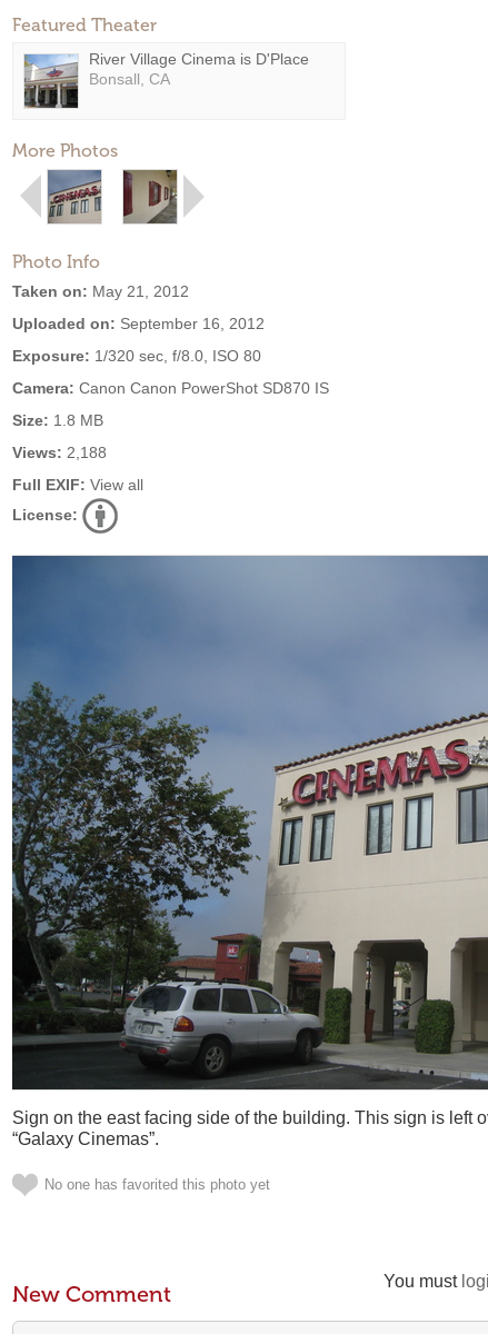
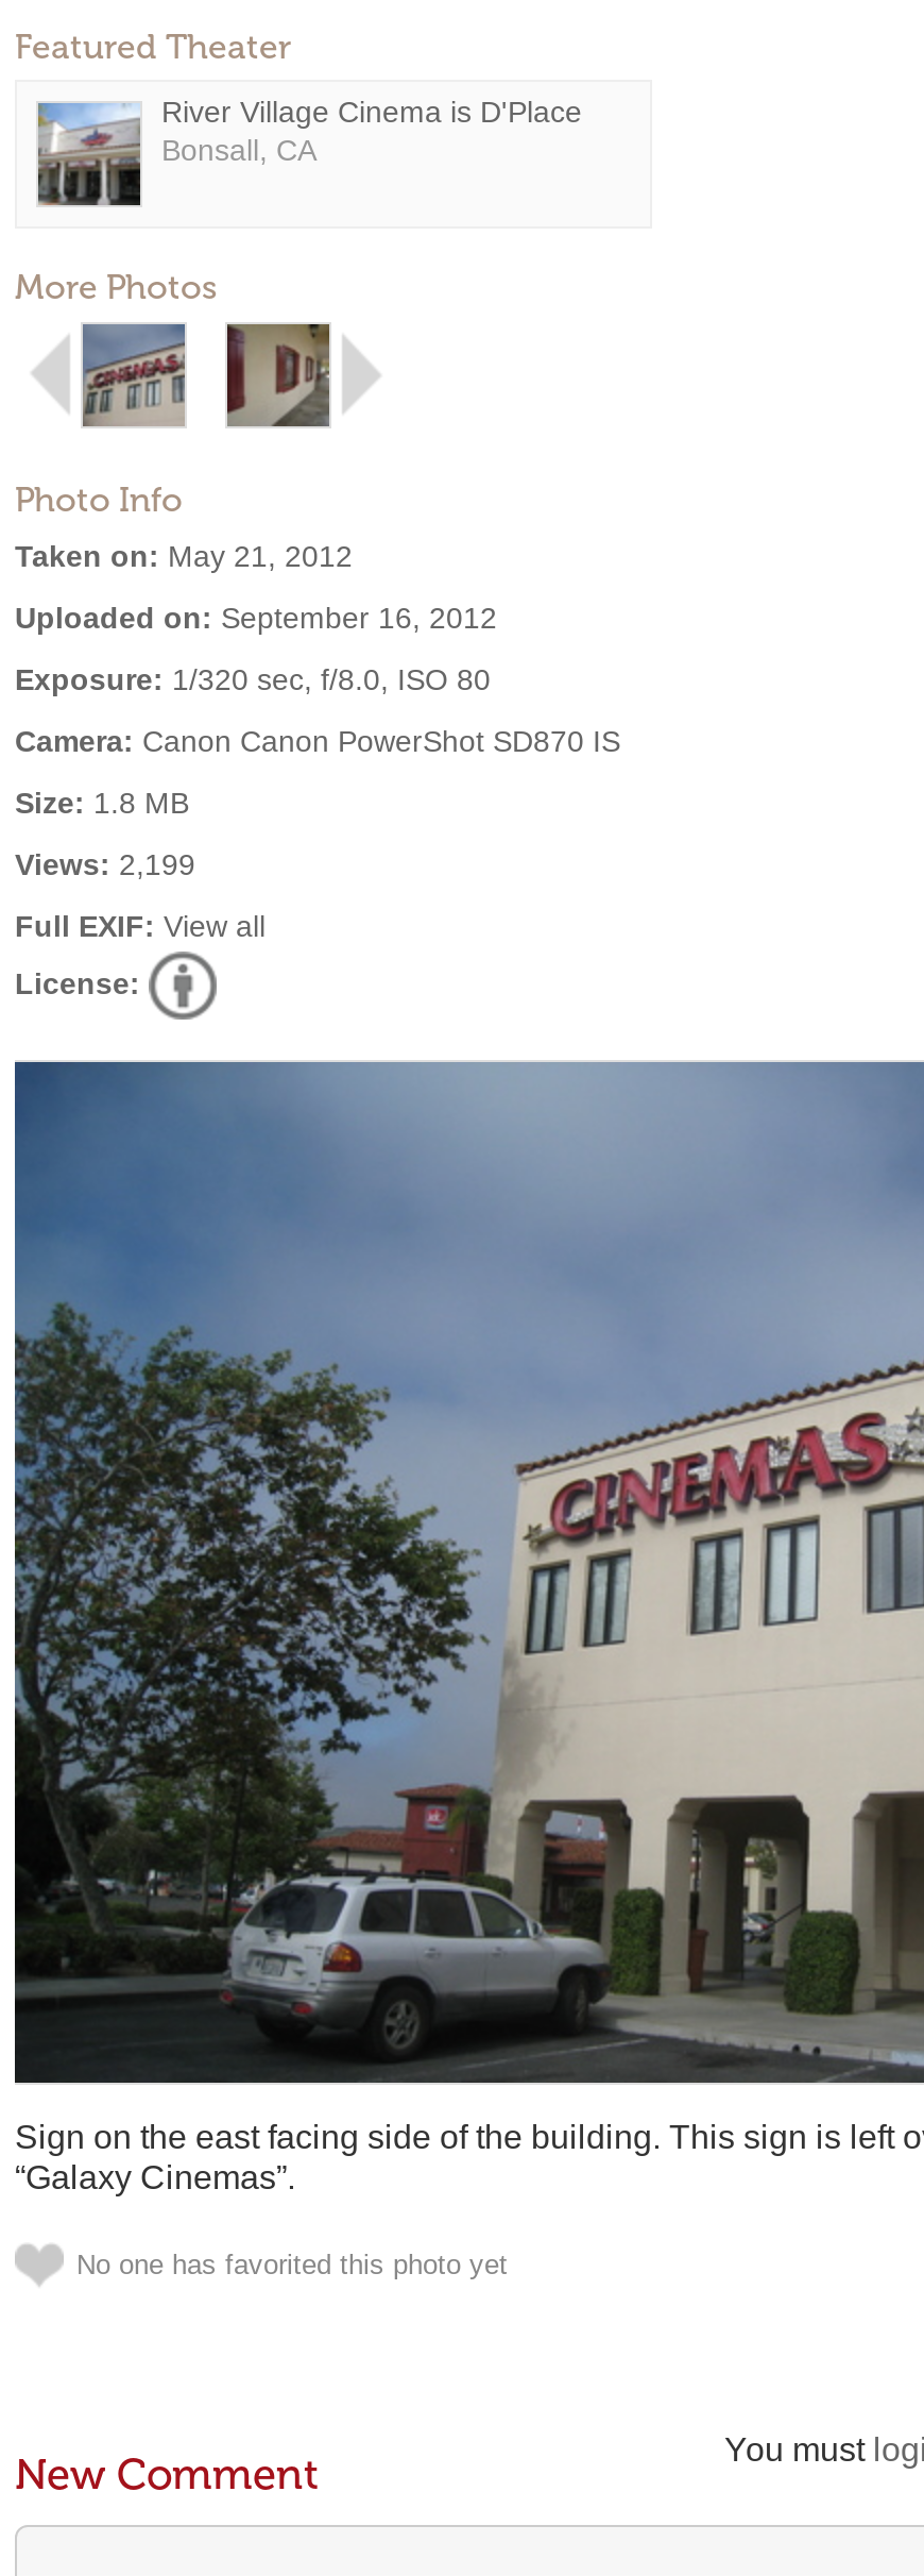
[12,444,107,461] Views: 2,188 -> [15,847,195,881] Views: 2,199

